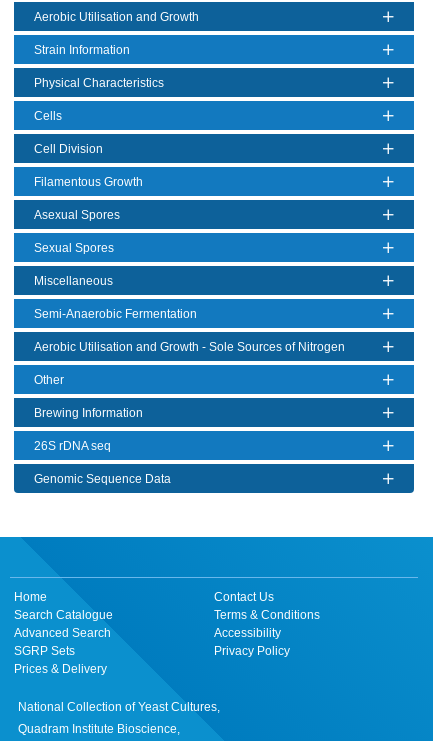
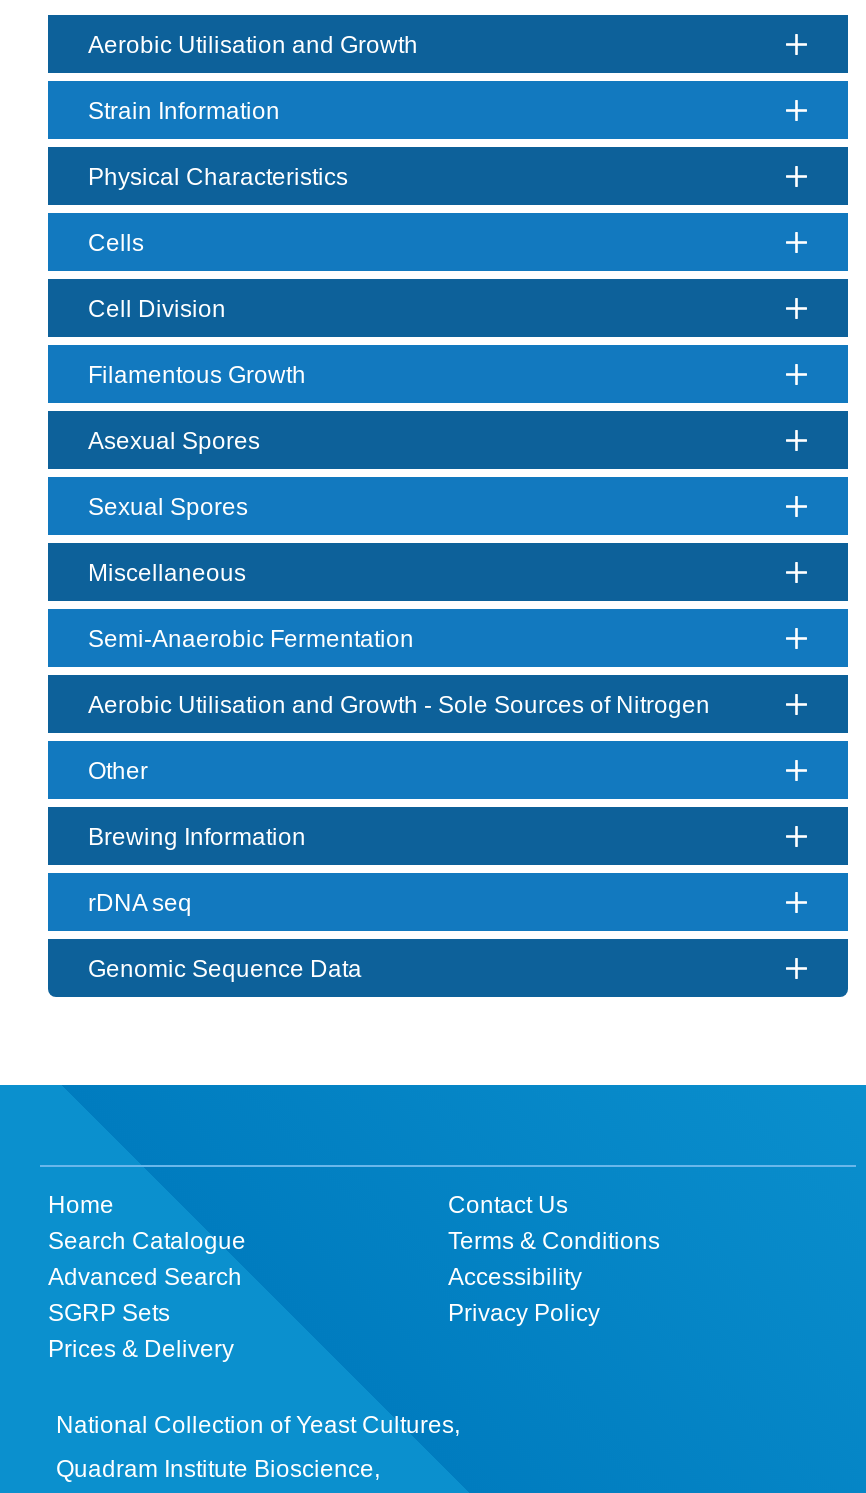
[34,439,111,453] 26S rDNA seq -> [88,889,192,917] rDNA seq

